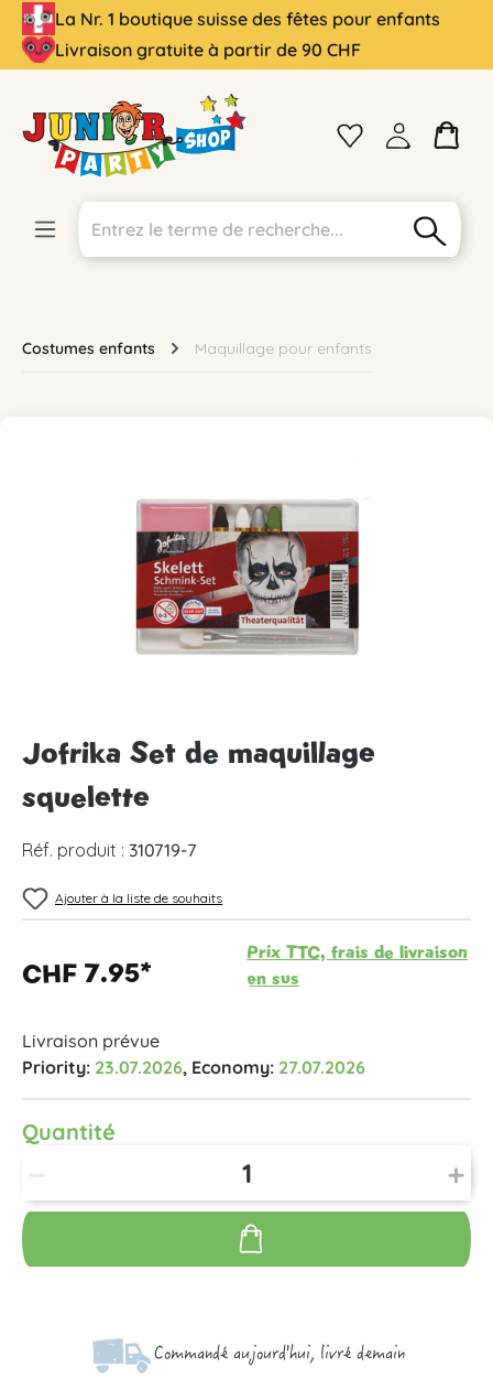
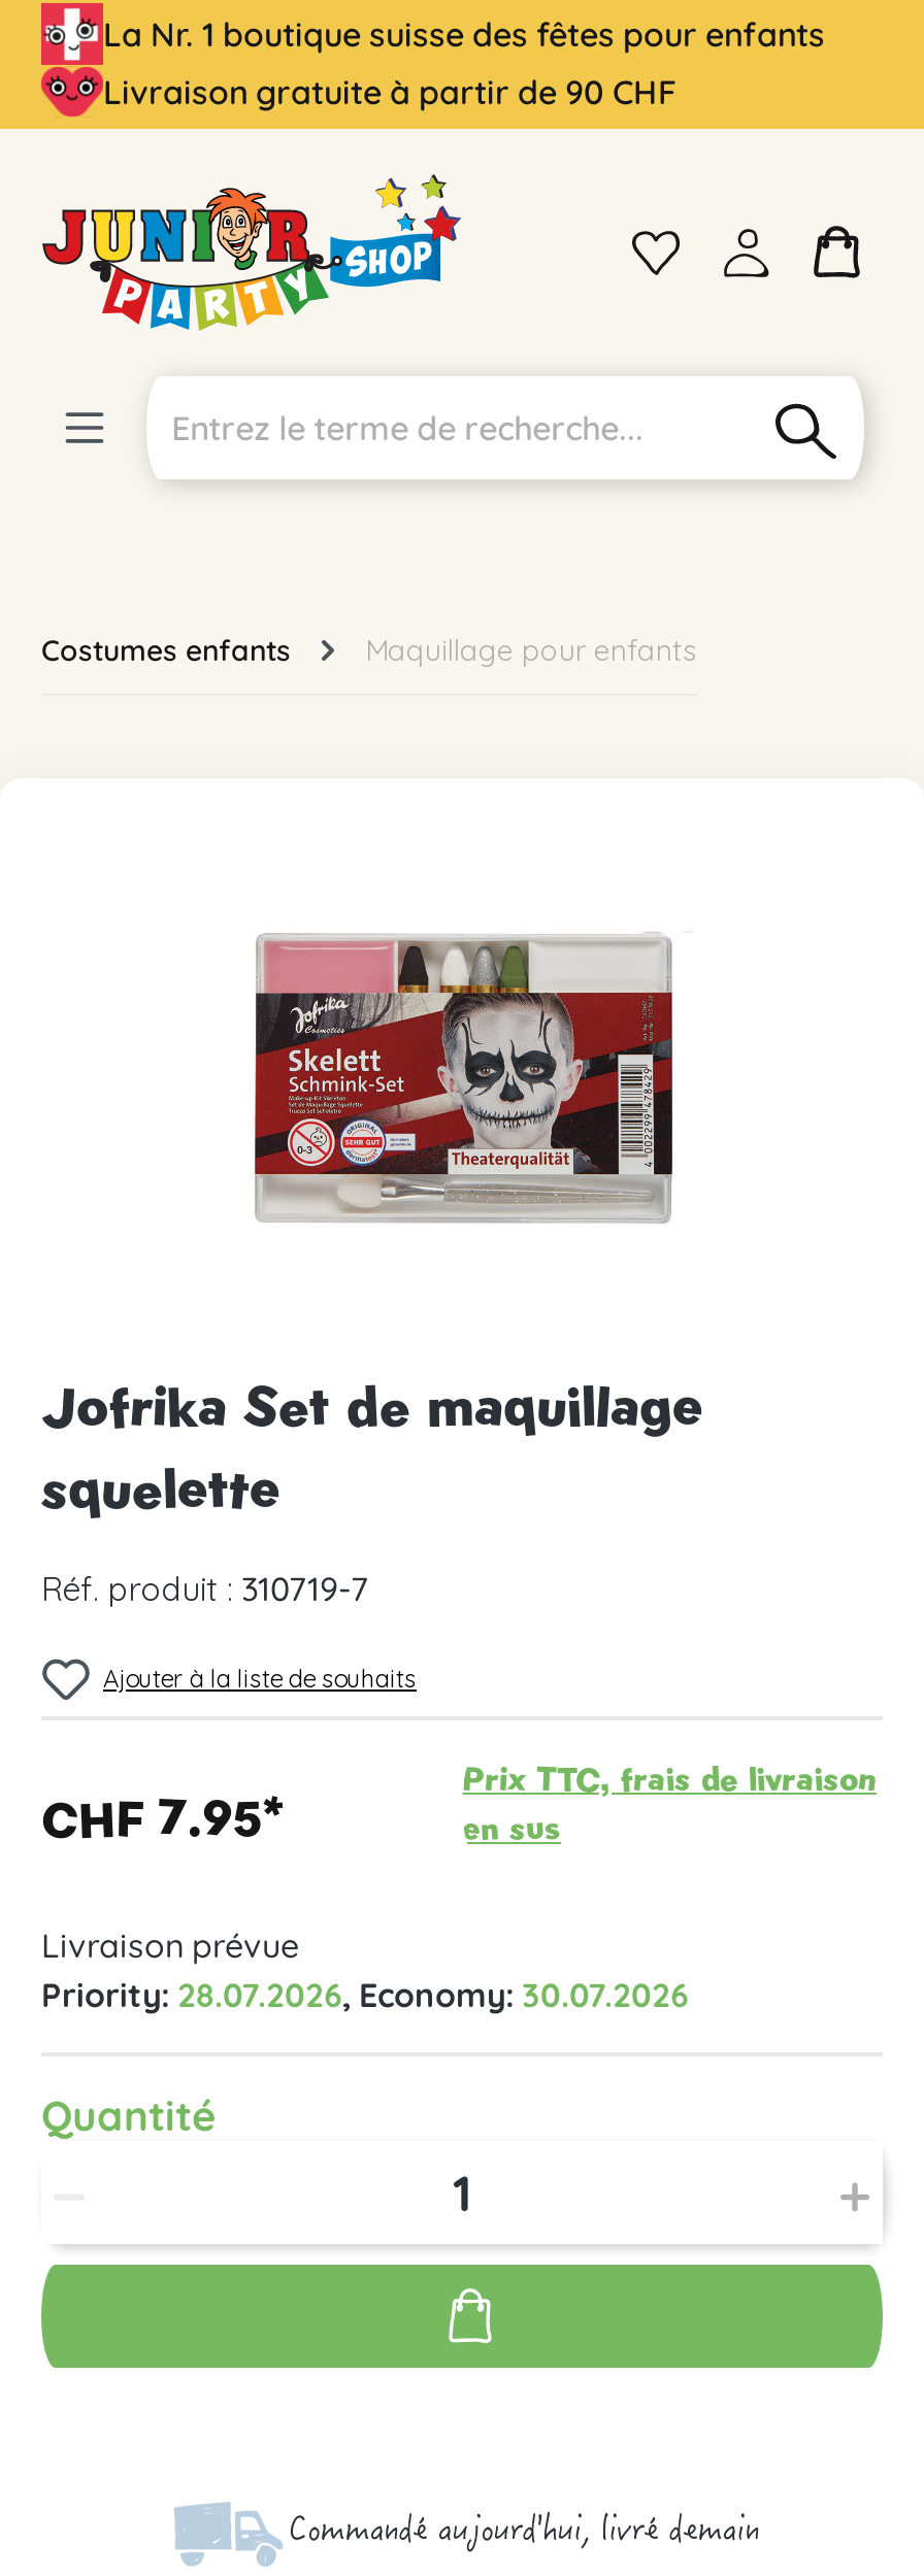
[22,1056,365,1078] Priority: 23.07.2026, Economy: 27.07.2026 -> [41,1974,689,2015] Priority: 28.07.2026, Economy: 30.07.2026

